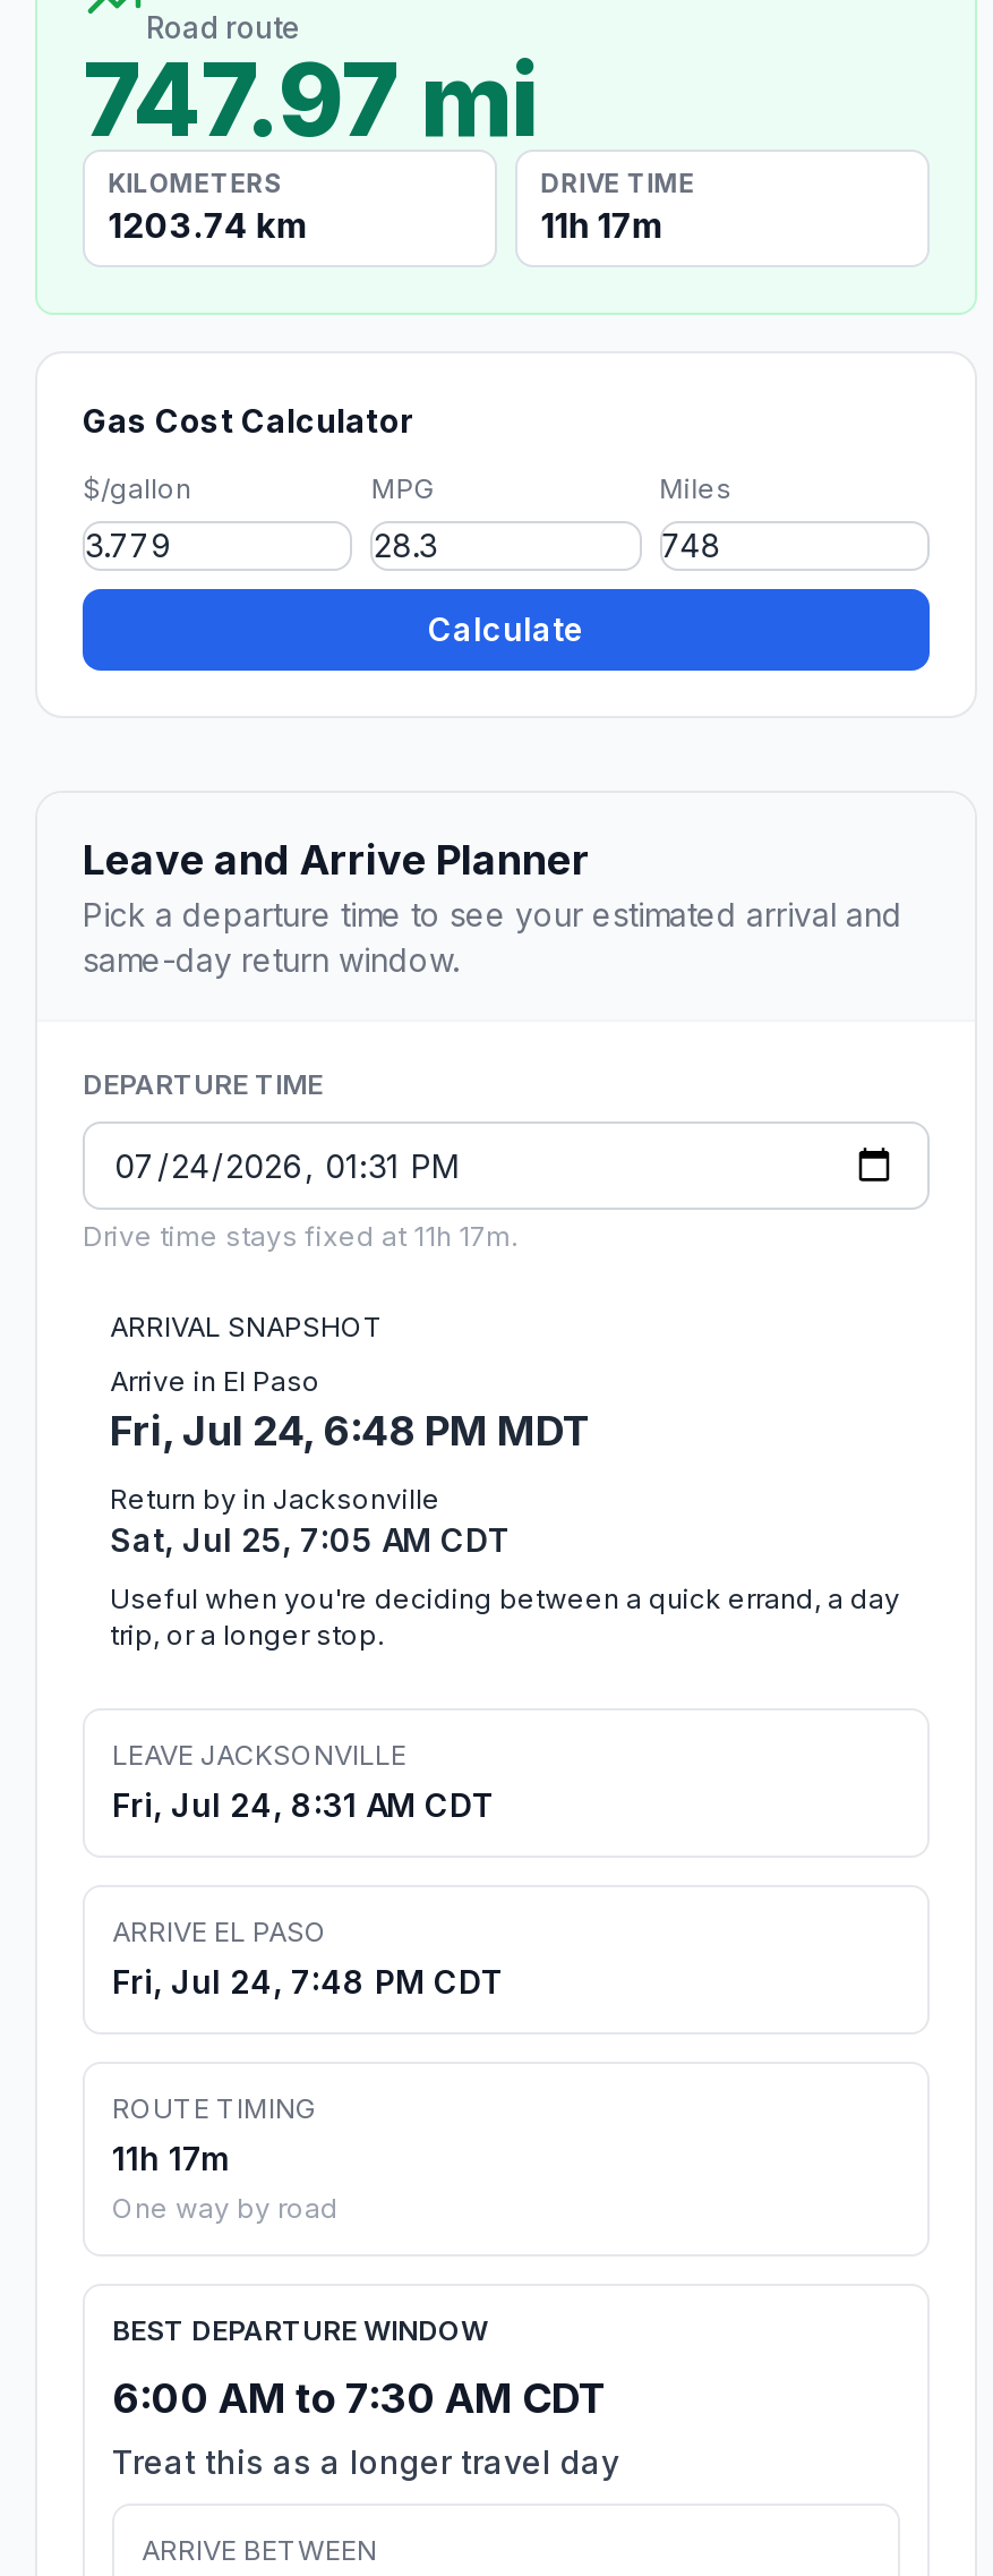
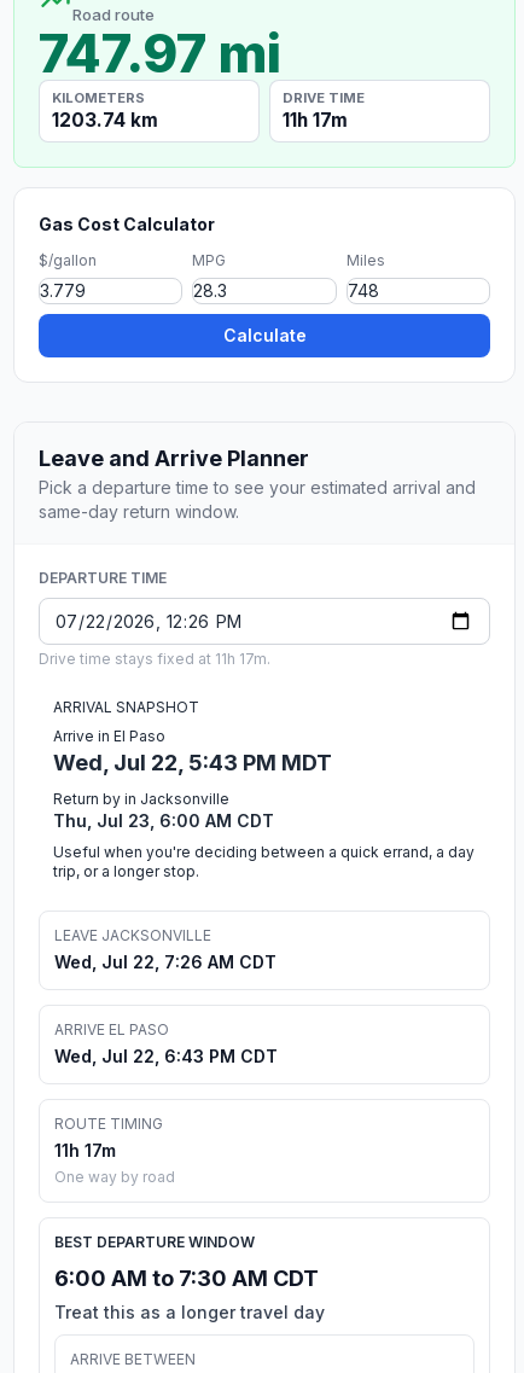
[110,1407,592,1455] Fri, Jul 24, 6:48 PM MDT -> [53,750,332,775] Wed, Jul 22, 5:43 PM MDT
[110,1521,511,1559] Sat, Jul 25, 7:05 AM CDT -> [53,811,274,831] Thu, Jul 23, 6:00 AM CDT
[112,1786,495,1824] Fri, Jul 24, 8:31 AM CDT -> [54,952,276,972] Wed, Jul 22, 7:26 AM CDT
[112,1962,504,2001] Fri, Jul 24, 7:48 PM CDT -> [54,1046,278,1067] Wed, Jul 22, 6:43 PM CDT

